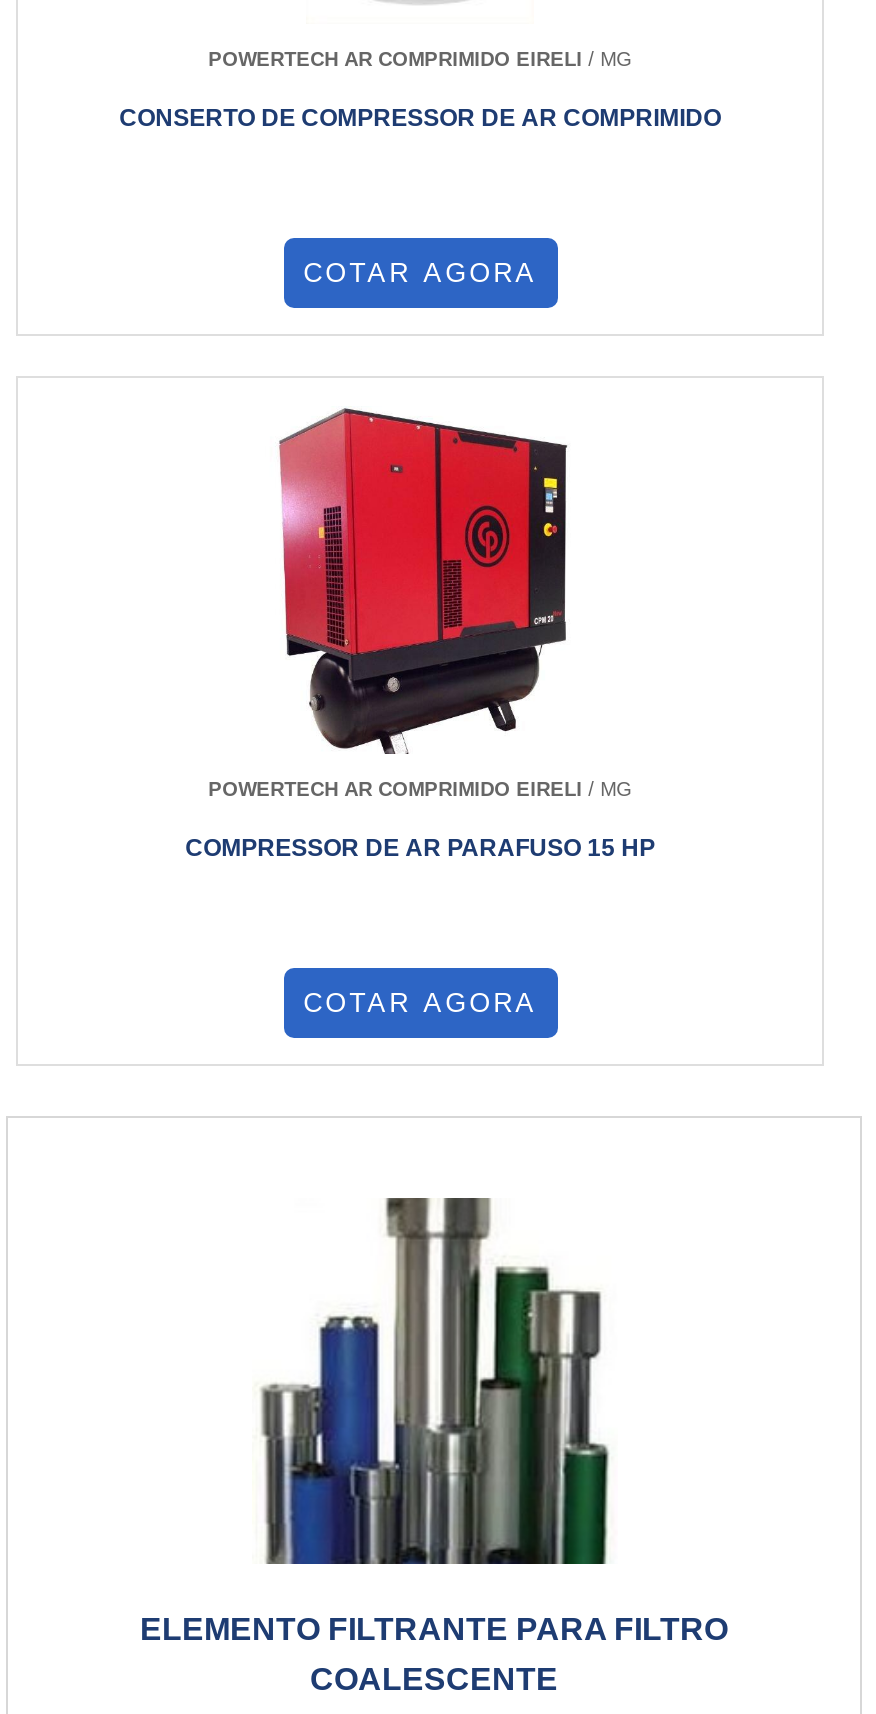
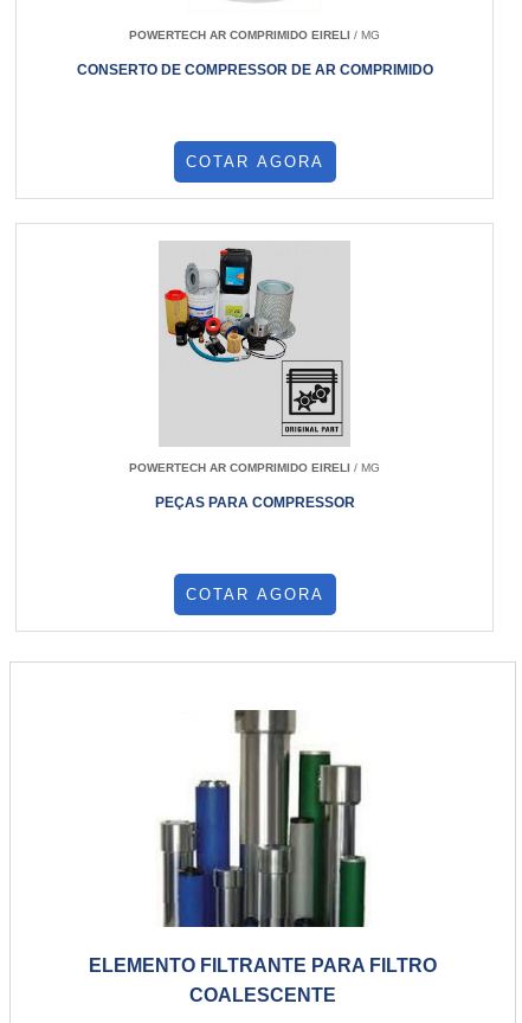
[185,408,655,862] [image] | COMPRESSOR DE AR PARAFUSO 15 HP -> [155,241,355,511] [image] | PEÇAS PARA COMPRESSOR

